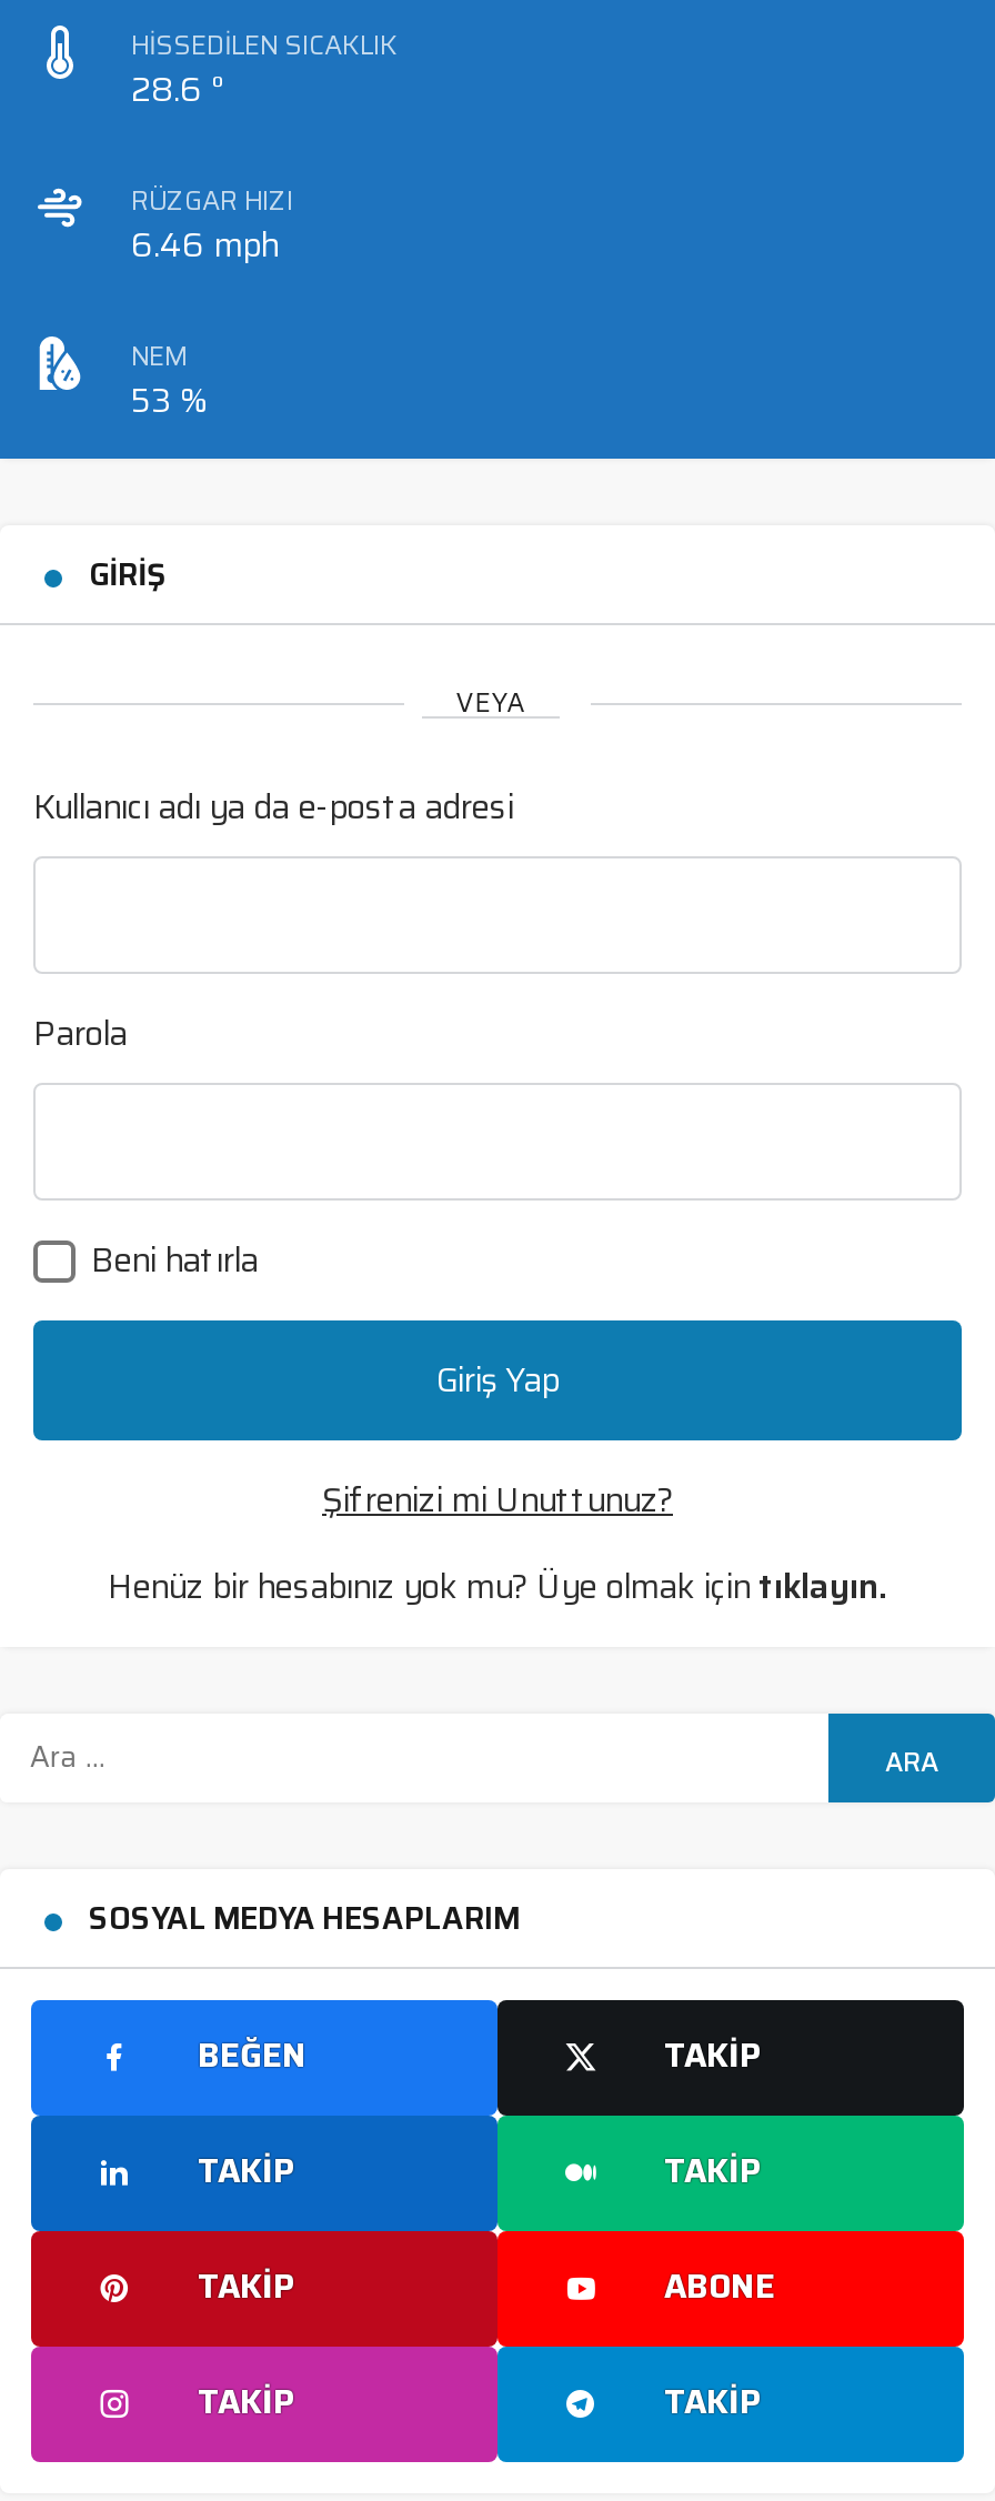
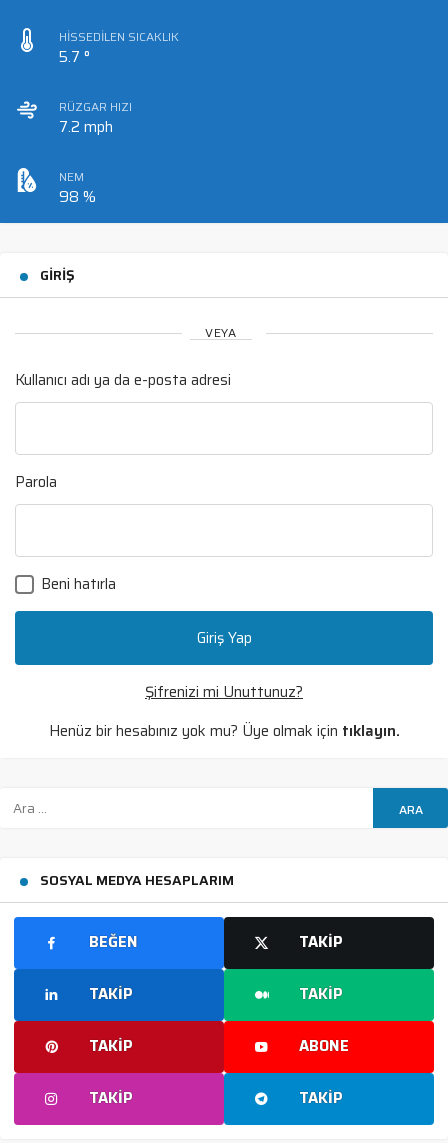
[131,62,224,115] 28.6 ° -> [59,45,90,69] 5.7 °
[131,218,278,271] 6.46 mph -> [59,115,113,139] 7.2 mph
[131,373,209,426] 53 % -> [59,185,96,209] 98 %

